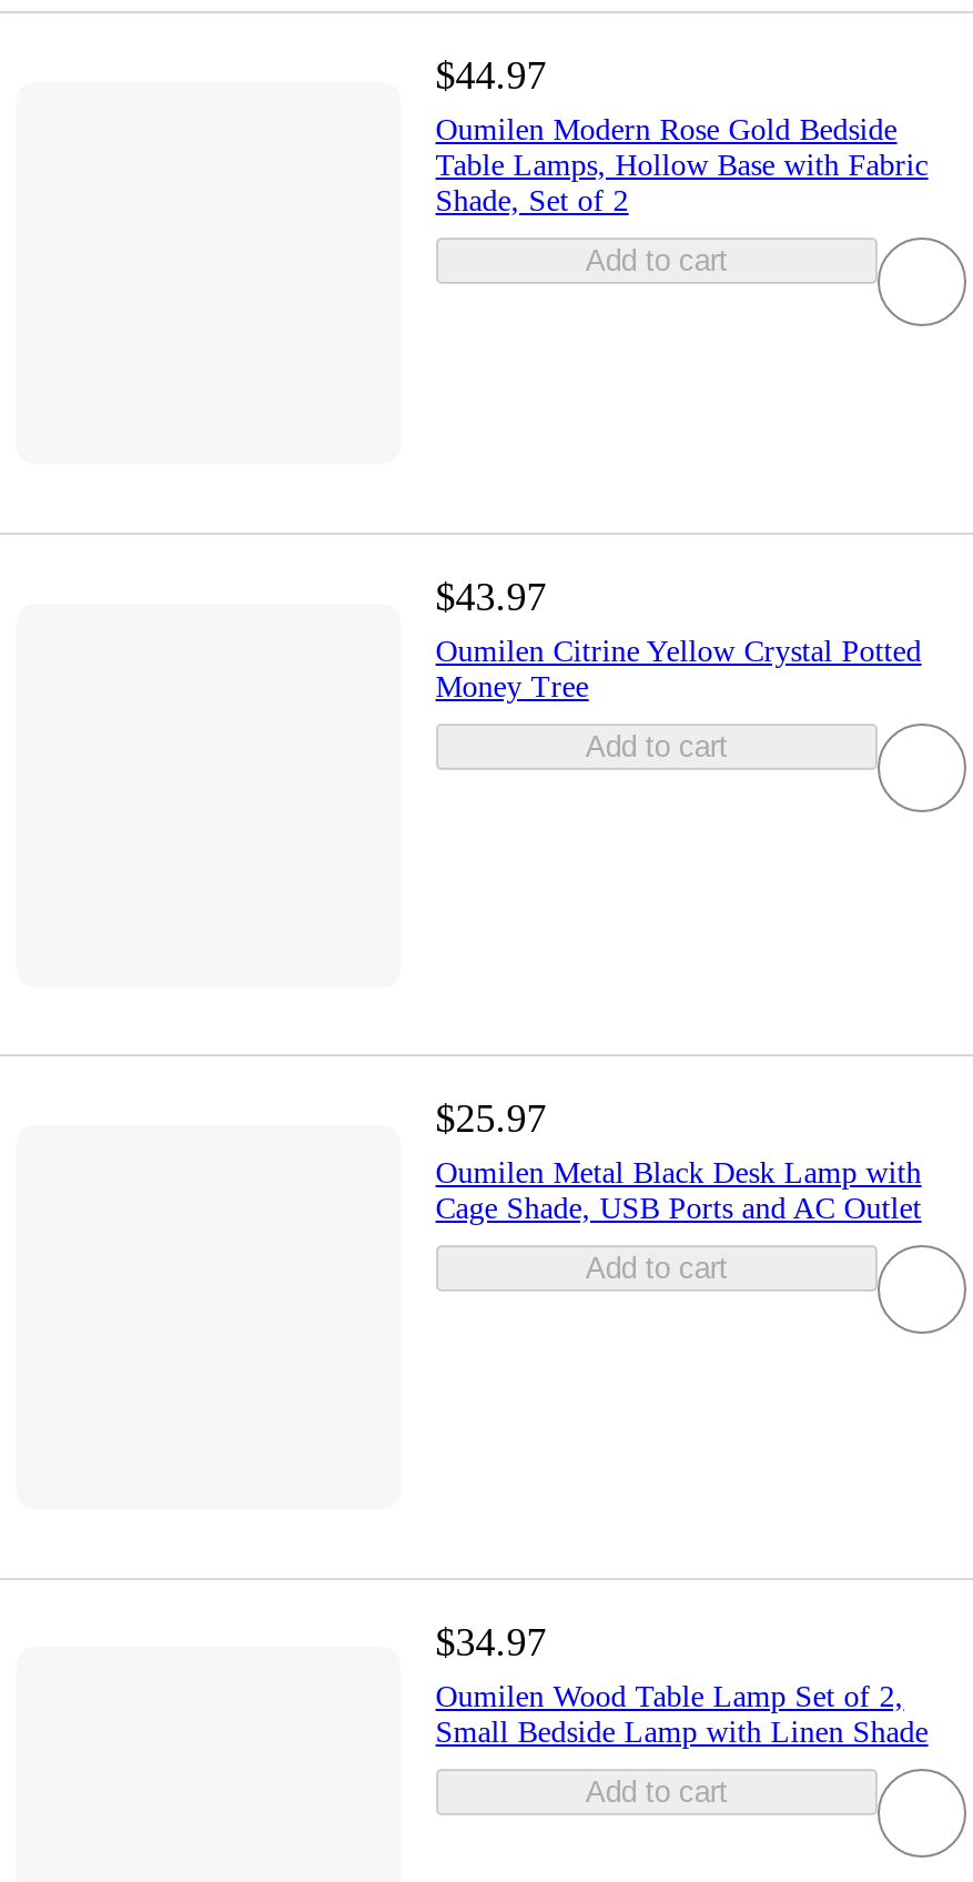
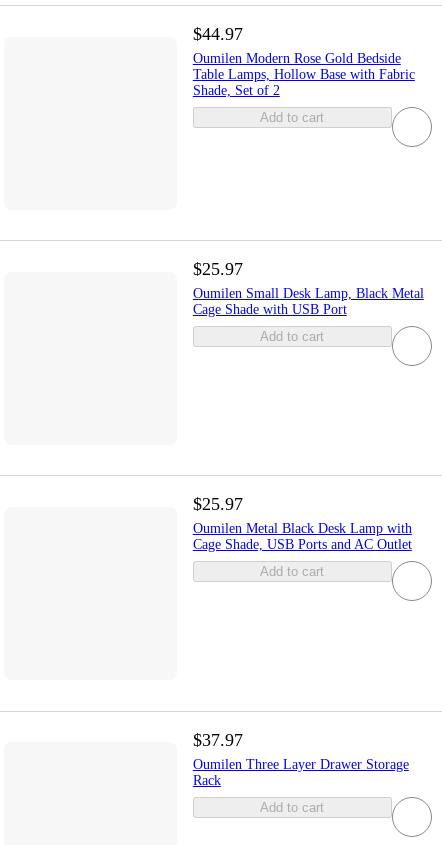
[436,575,922,704] $43.97 | Oumilen Citrine Yellow Crystal Potted | Money Tree -> [193,259,424,317] $25.97 | Oumilen Small Desk Lamp, Black Metal | Cage Shade with USB Port
[436,1619,928,1748] $34.97 | Oumilen Wood Table Lamp Set of 2, | Small Bedside Lamp with Linen Shade -> [193,730,409,788] $37.97 | Oumilen Three Layer Drawer Storage | Rack

